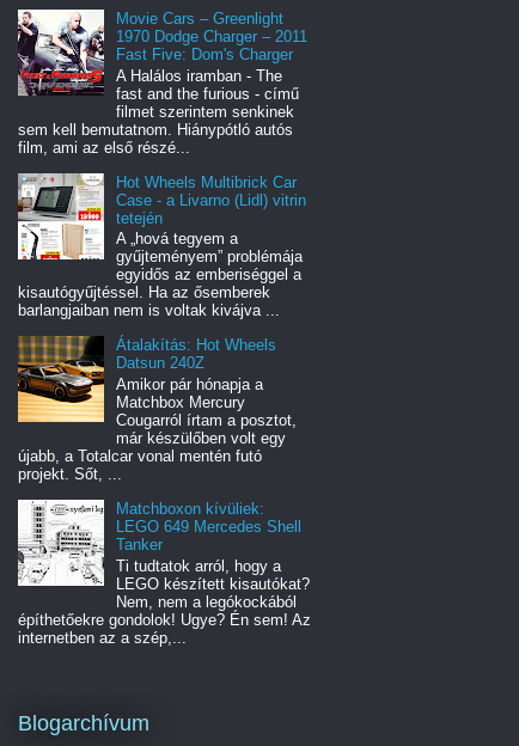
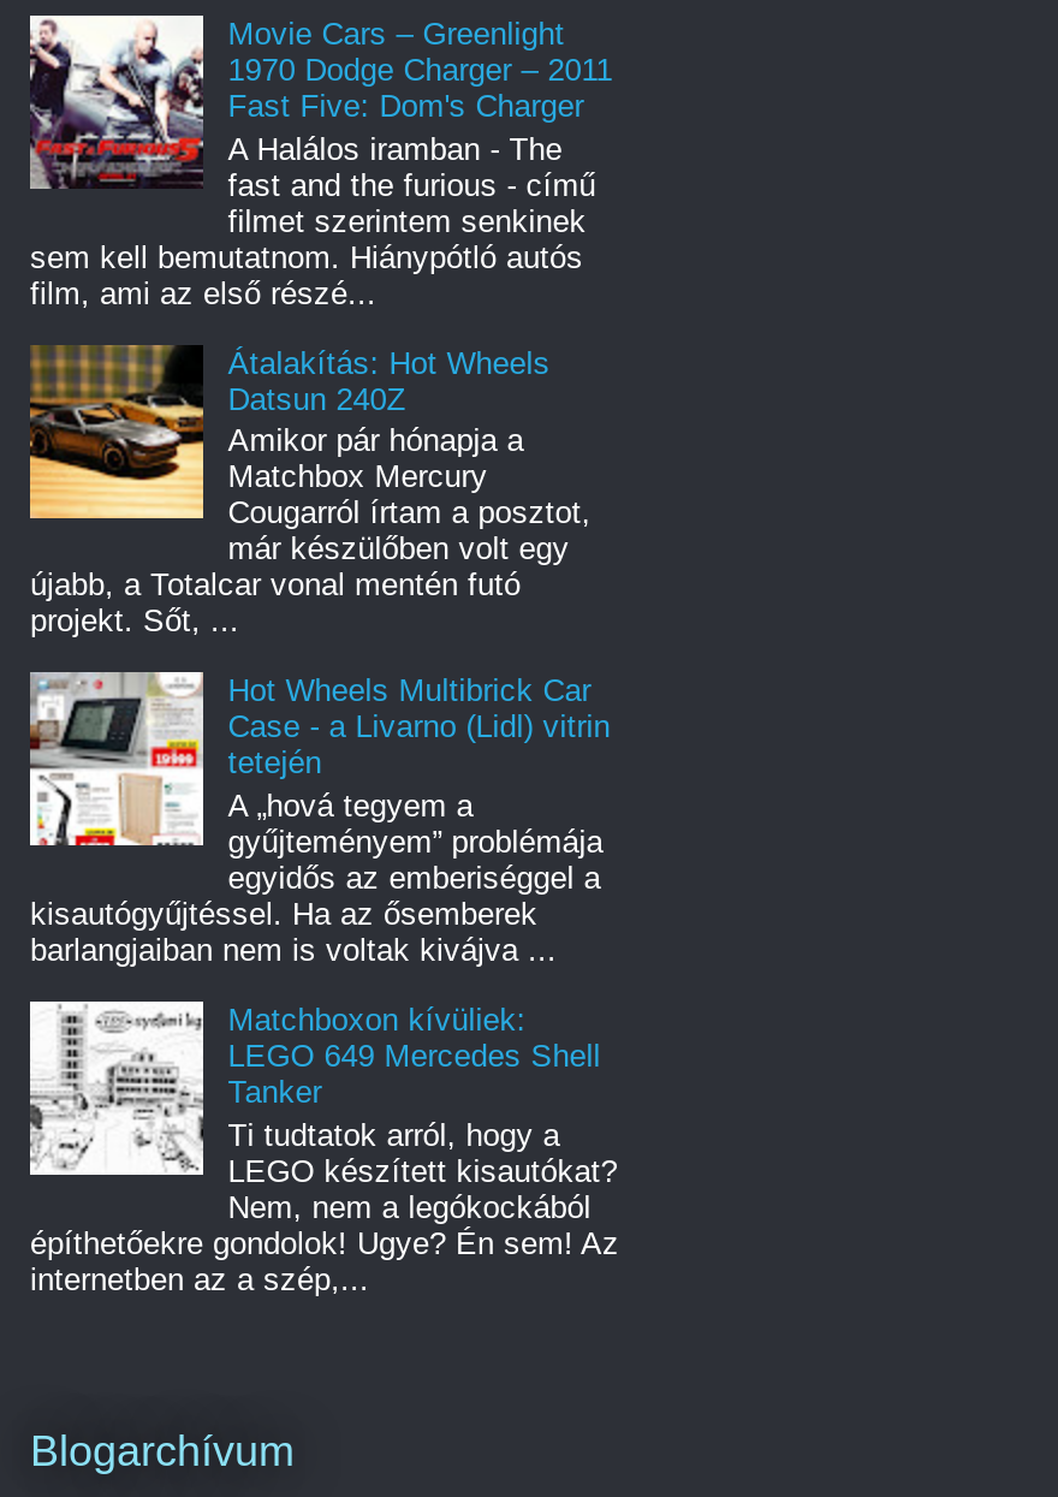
moved [16,171,306,320] -> [25,670,610,968]: [image] | Hot Wheels Multibrick Car | Case - a Livarno (Lidl) vitrin | ... | kisautógyűjtéssel. Ha az ősemberek | barlangjaiban nem is voltak kivájva ...
moved [17,335,297,483] -> [28,343,591,639]: [image] | Átalakítás: Hot Wheels | Datsun 240Z | ... | újabb, a Totalcar vonal mentén futó | projekt. Sőt, ...

